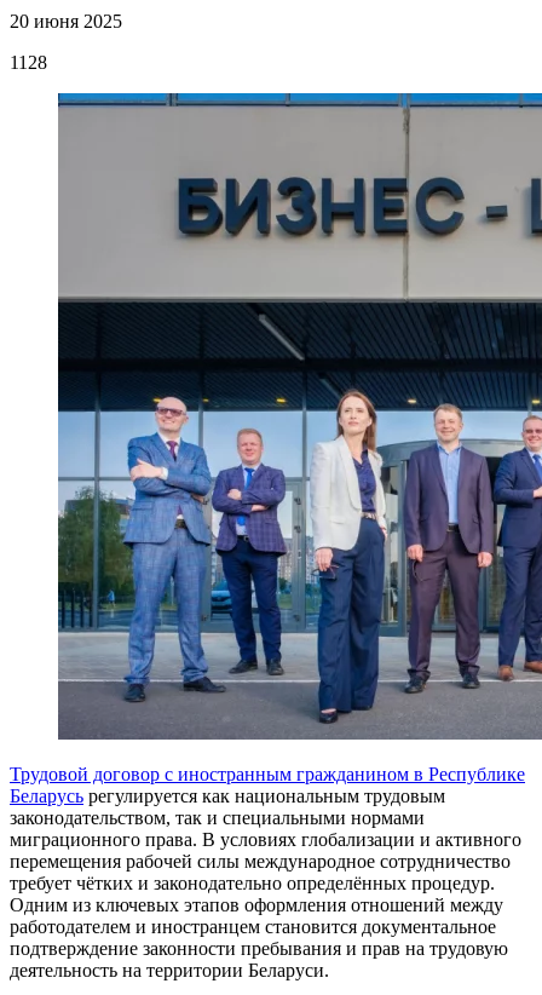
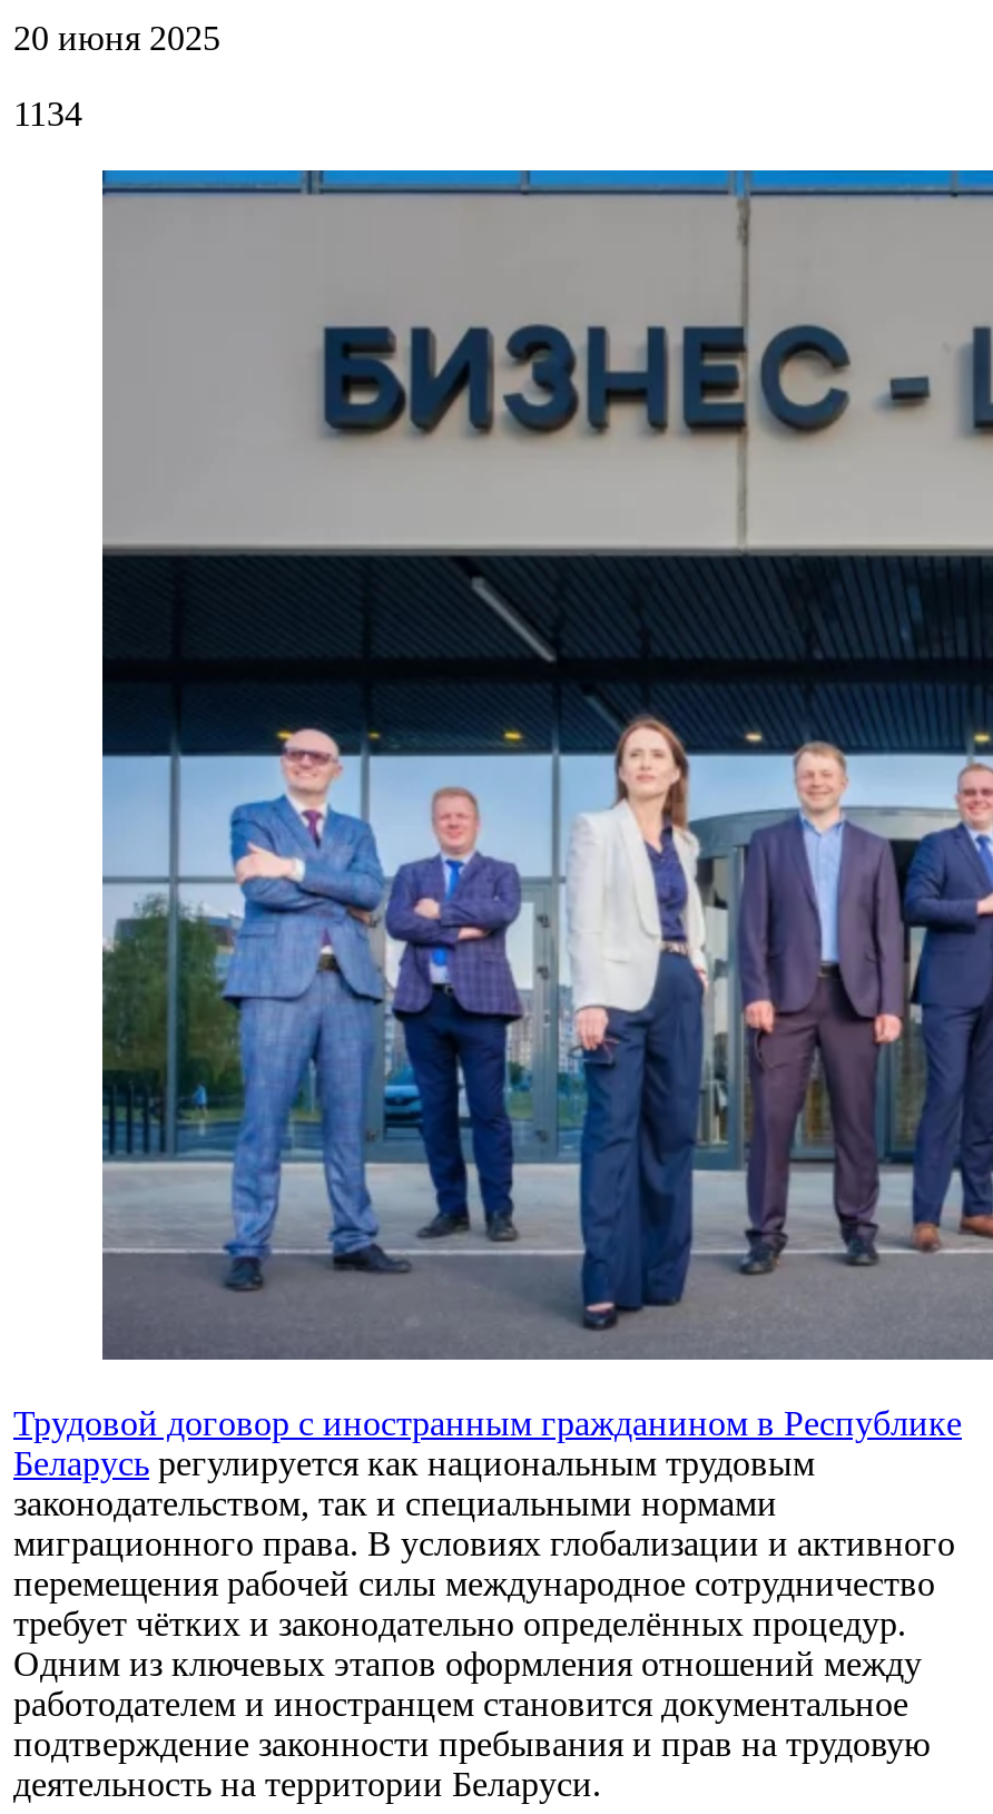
[10,52,47,73] 1128 -> [13,95,82,133] 1134

